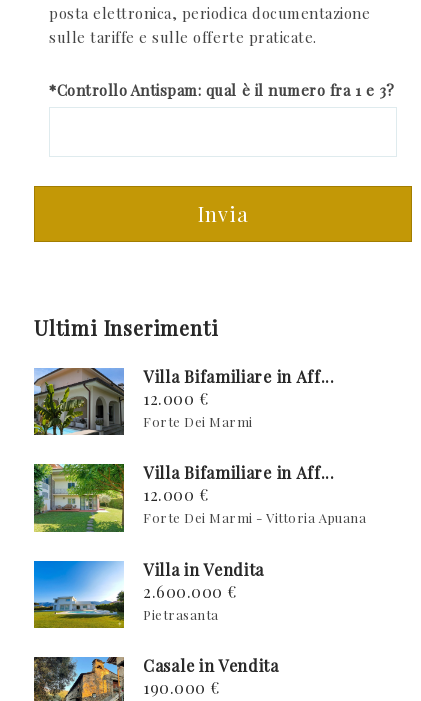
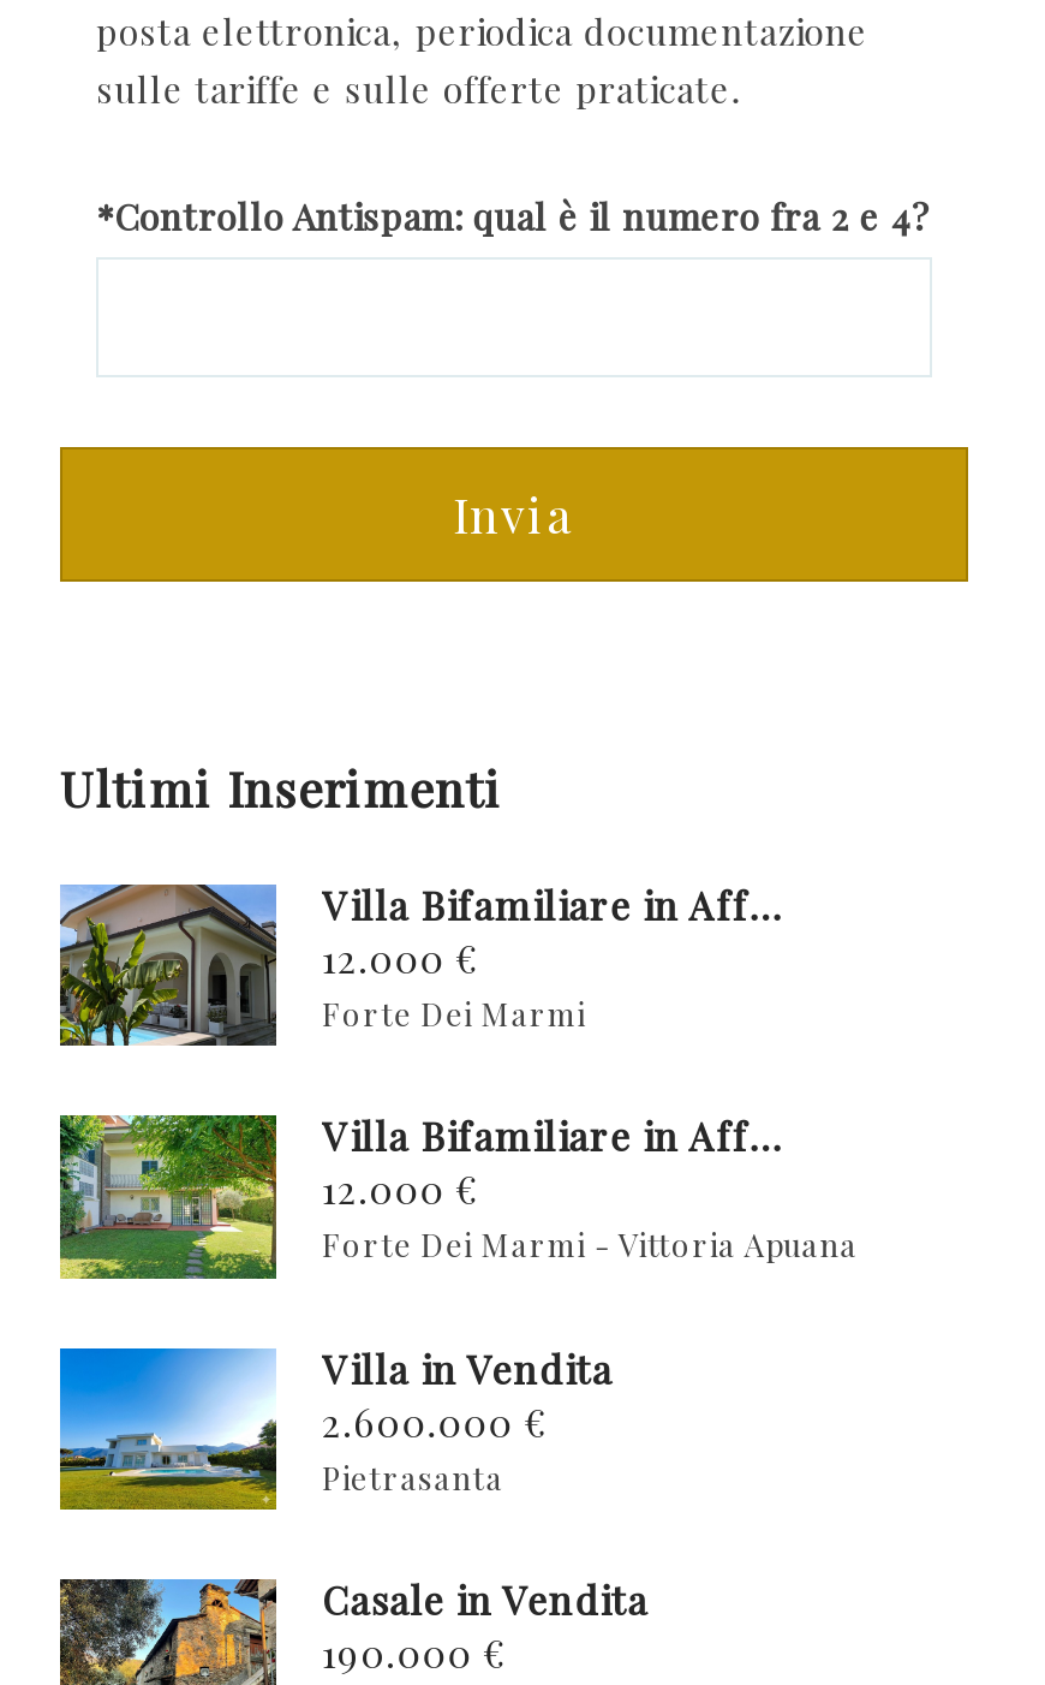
[49,80,395,100] *Controllo Antispam: qual è il numero fra 1 e 3? -> [96,192,932,240] *Controllo Antispam: qual è il numero fra 2 e 4?

